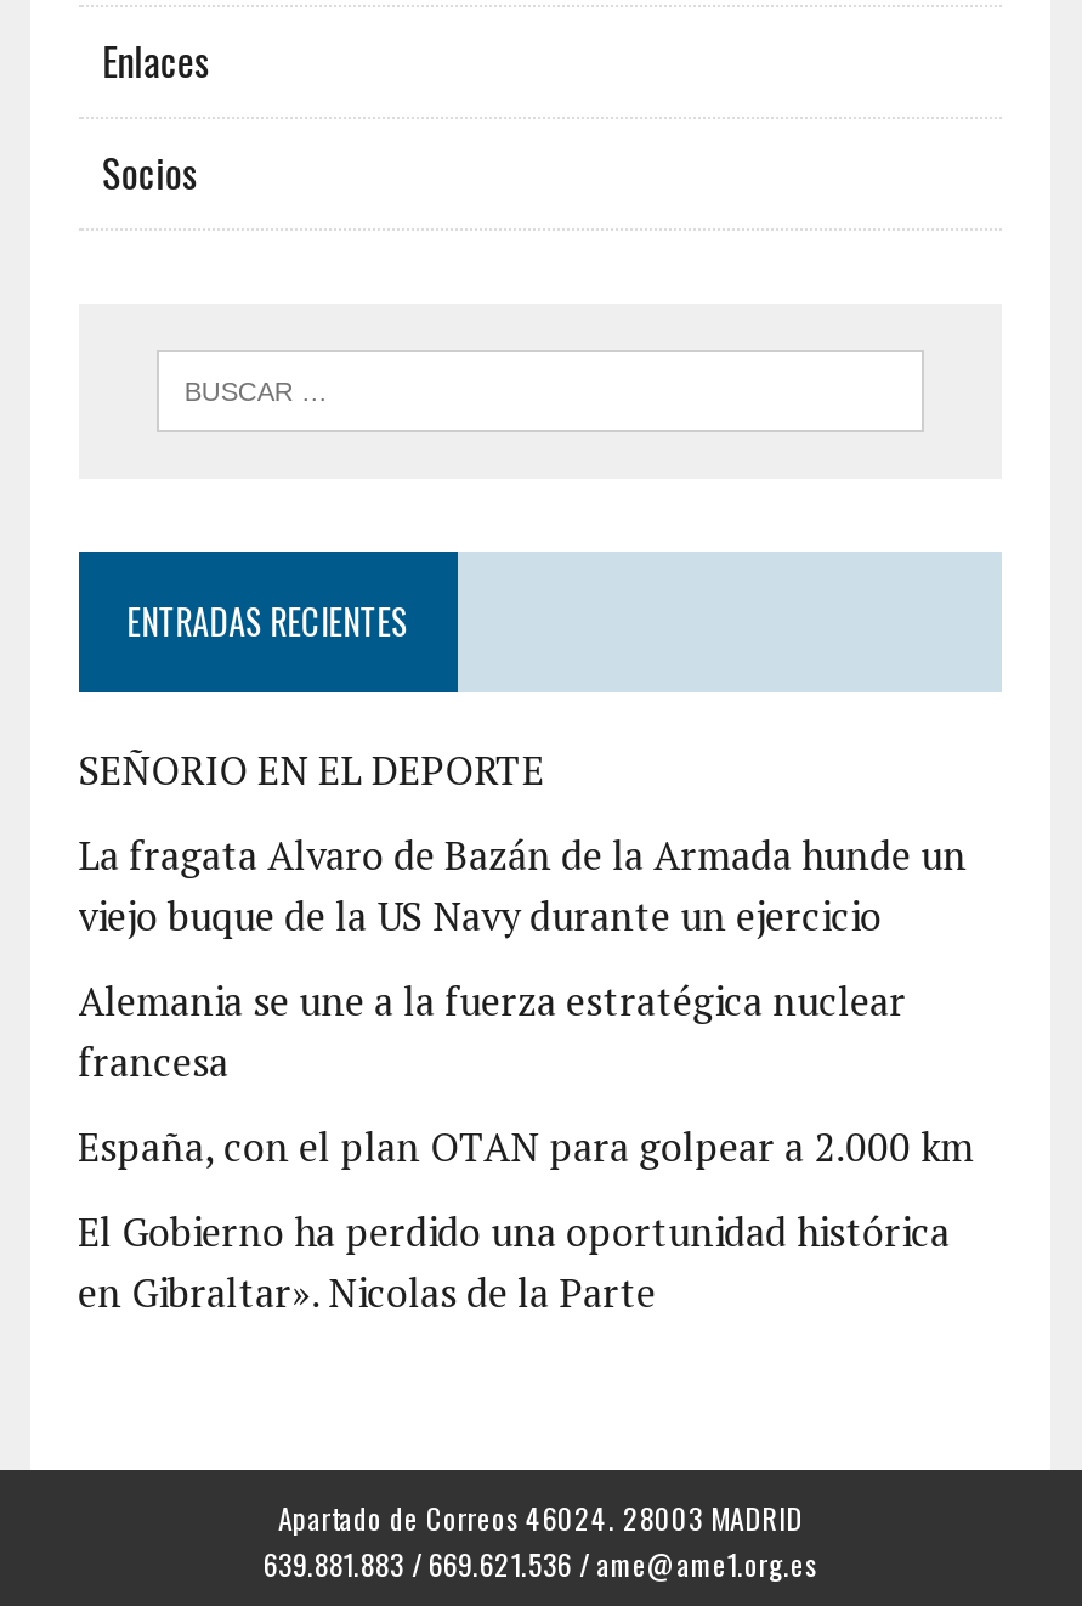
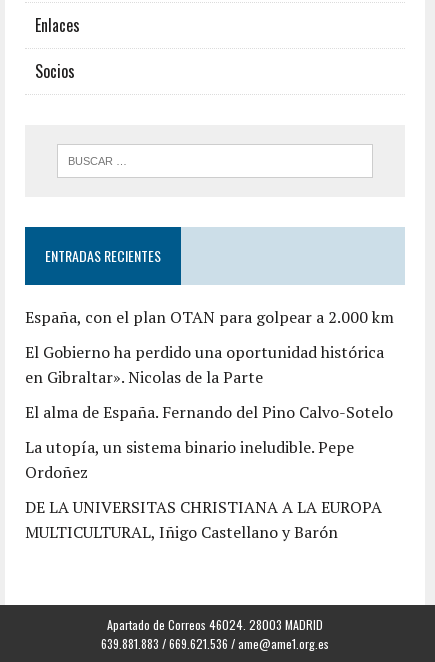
[78,744,967,1089] SEÑORIO EN EL DEPORTE | La fragata Alvaro de Bazán de la Armada hunde un | viejo buque de la US Navy durante un ejercicio | Alemania se une a la fuerza estratégica nuclear | francesa -> none
moved [78,1121,974,1320] -> [25,306,394,388]: España, con el plan OTAN para golpear a 2.000 km | El Gobierno ha perdido una oportunidad histórica | en Gibraltar». Nicolas de la Parte
none -> [25,401,393,543] El alma de España. Fernando del Pino Calvo-Sotelo | La utopía, un sistema binario ineludible. Pepe | Ordoñez | DE LA UNIVERSITAS CHRISTIANA A LA EUROPA | MULTICULTURAL, Iñigo Castellano y Barón

